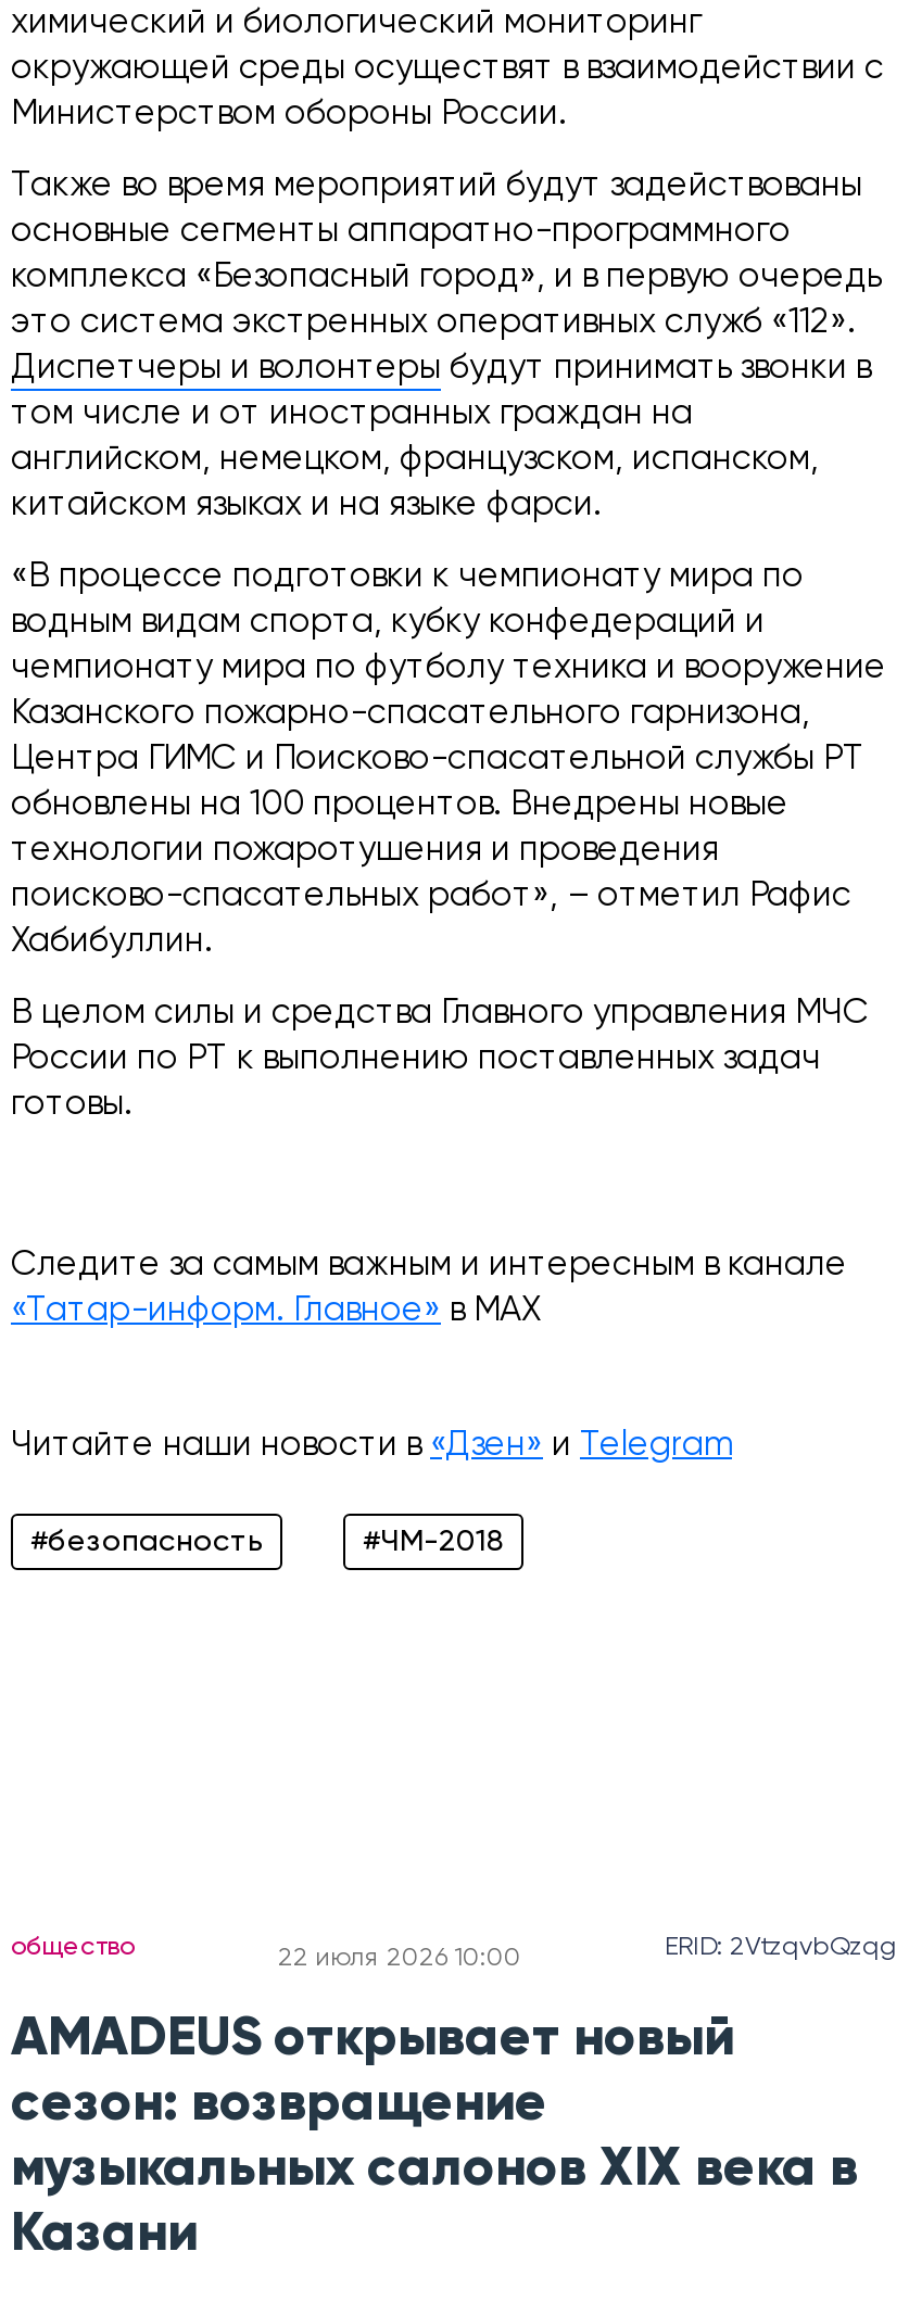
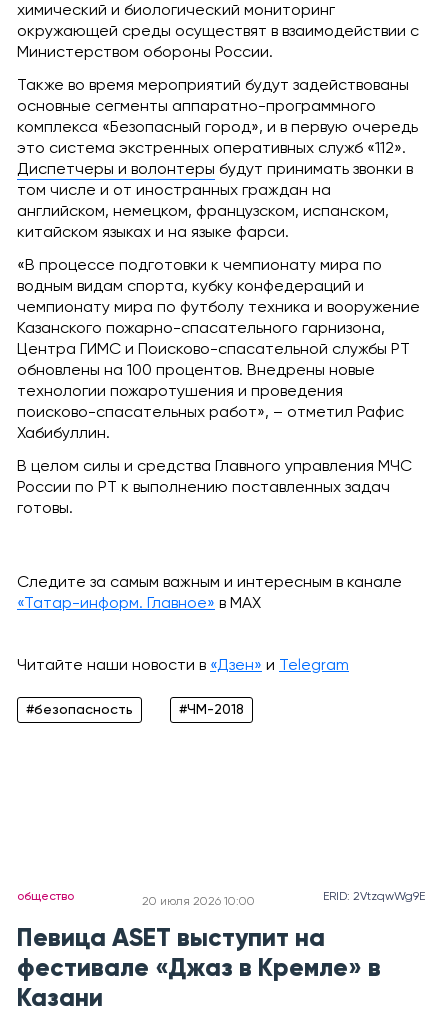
[278,1935,897,1972] 22 июля 2026 10:00 | ERID: 2VtzqvbQzqg -> [142,891,425,908] 20 июля 2026 10:00 | ERID: 2VtzqwWg9E
[11,2013,858,2198] AMADEUS открывает новый | сезон: возвращение | музыкальных салонов XIX века в -> [17,927,381,982] Певица ASET выступит на | фестивале «Джаз в Кремле» в

